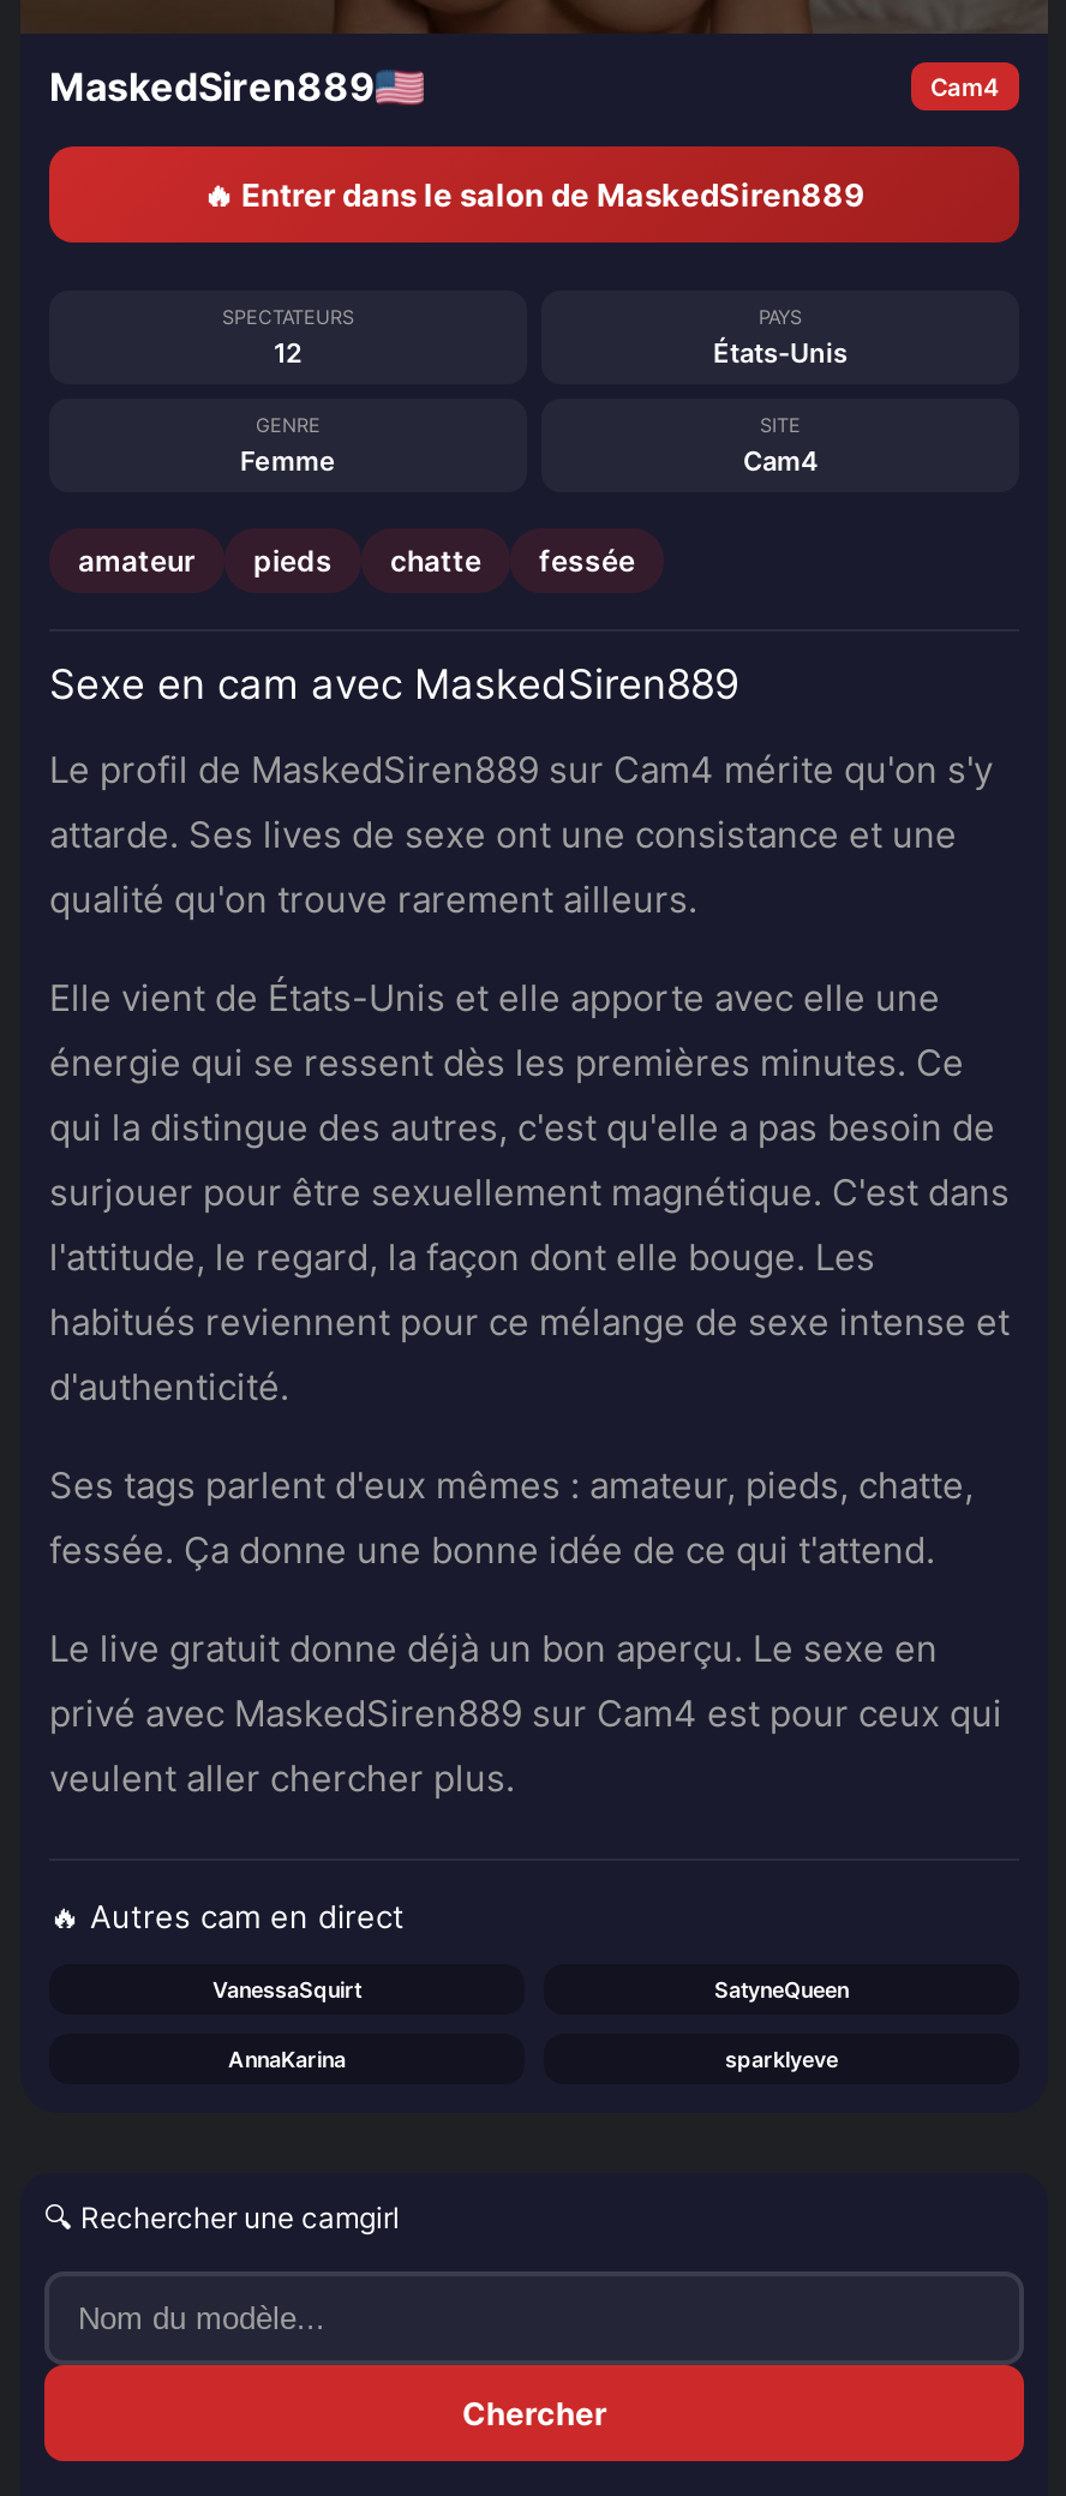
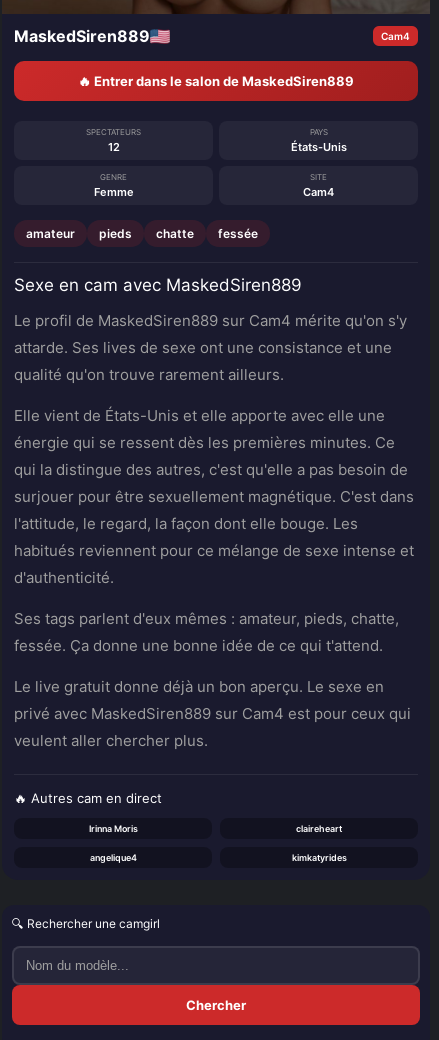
[212,1976,849,2003] VanessaSquirt | SatyneQueen -> [88,823,342,834] Irinna Moris | claireheart
[228,2046,838,2072] AnnaKarina | sparklyeve -> [89,852,346,863] angelique4 | kimkatyrides

